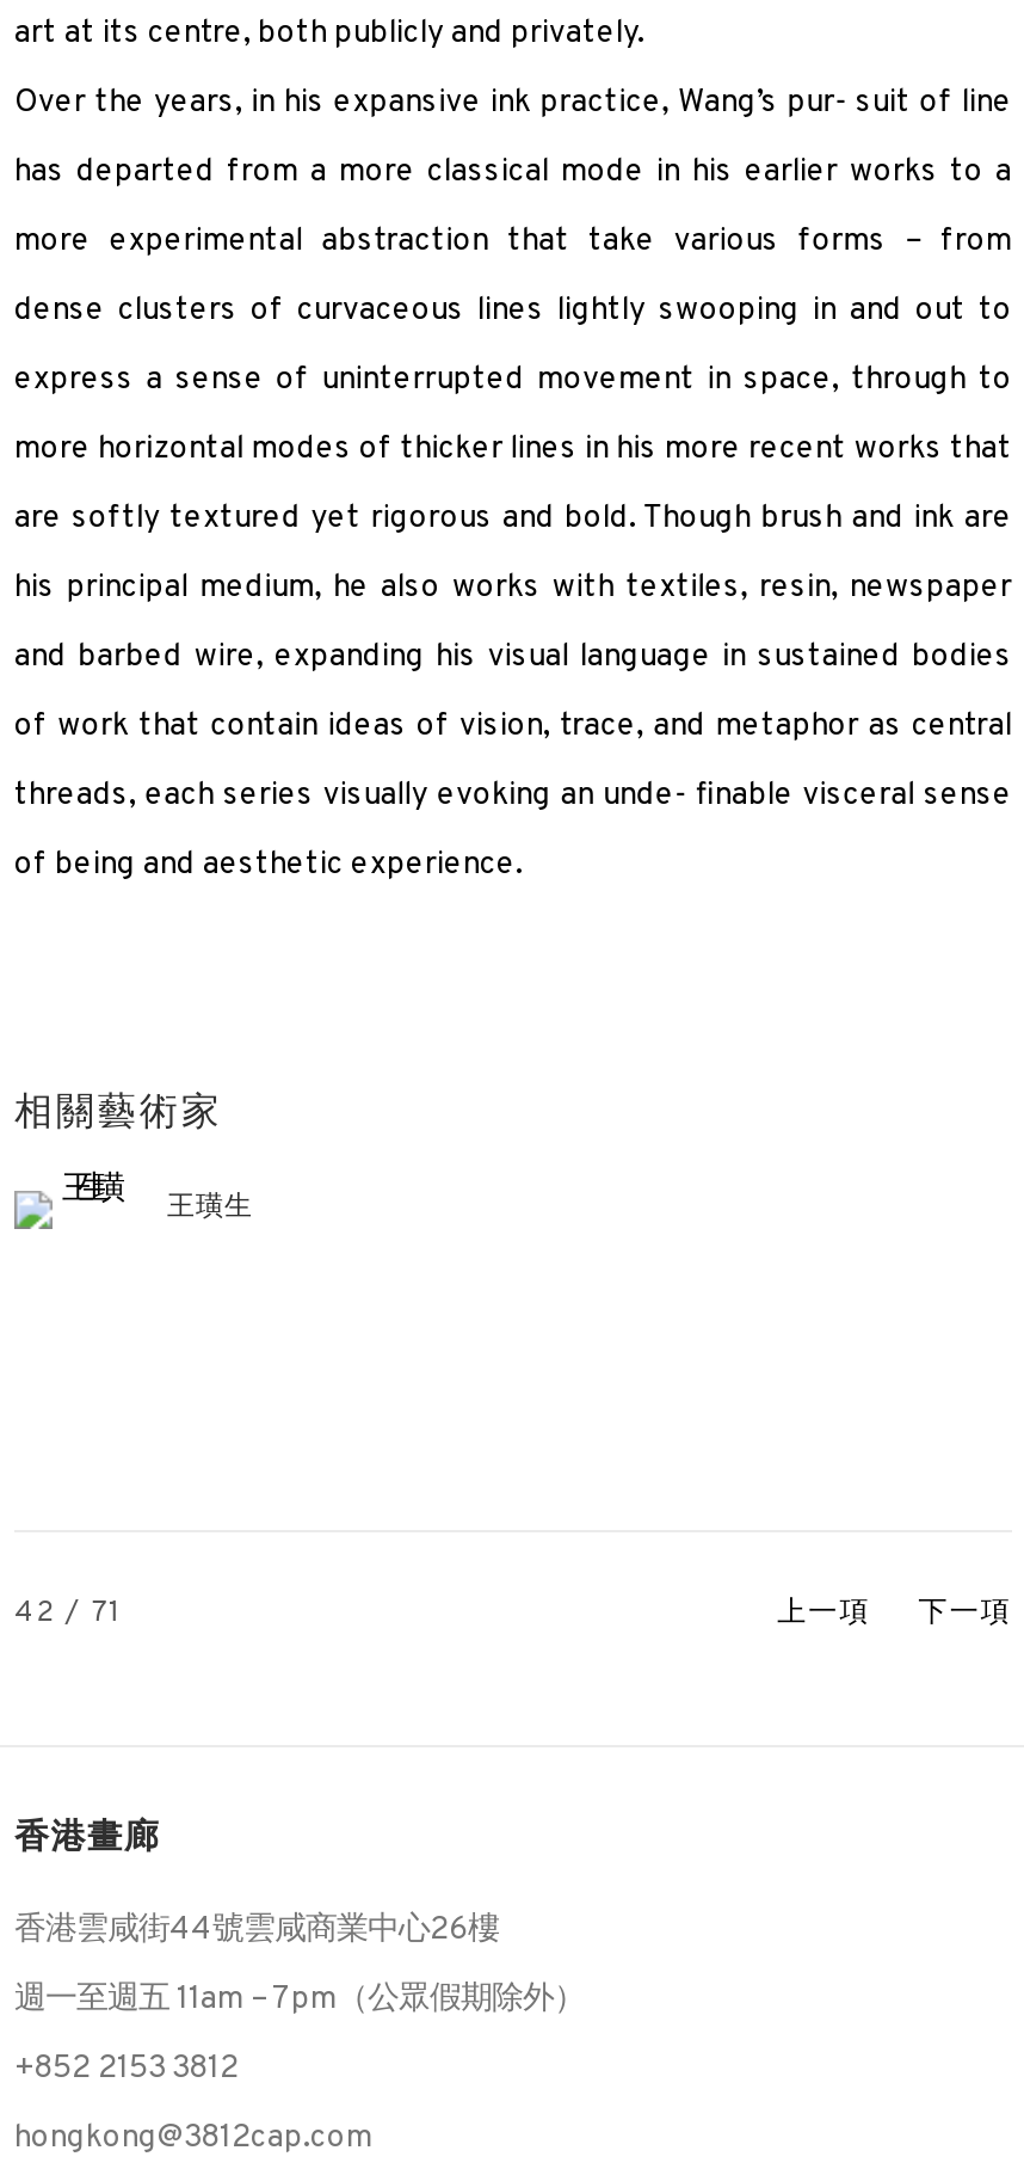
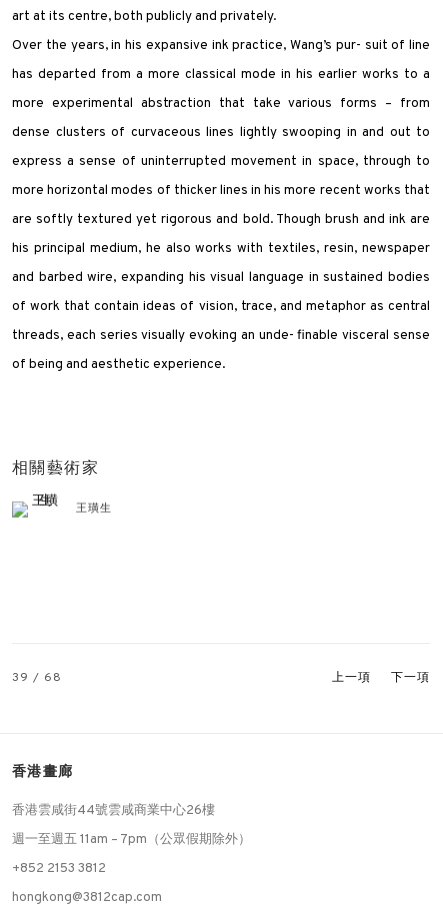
[14,1597,121,1633] 42 / 71 -> [12,671,62,686] 39 / 68

